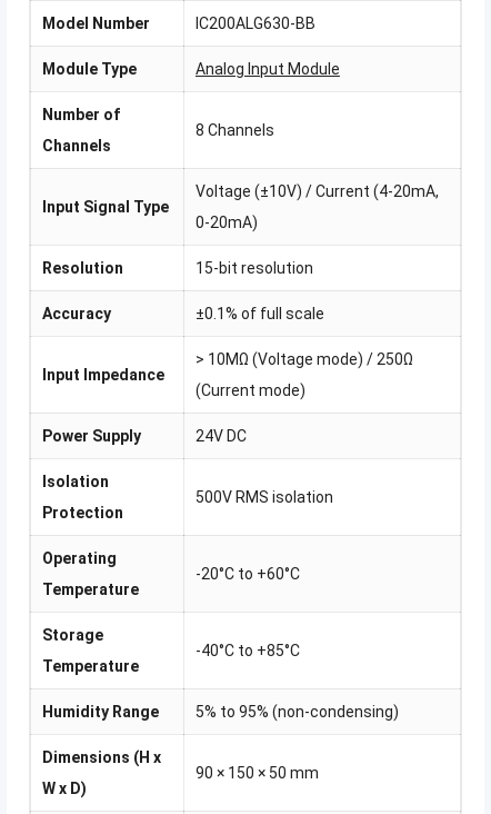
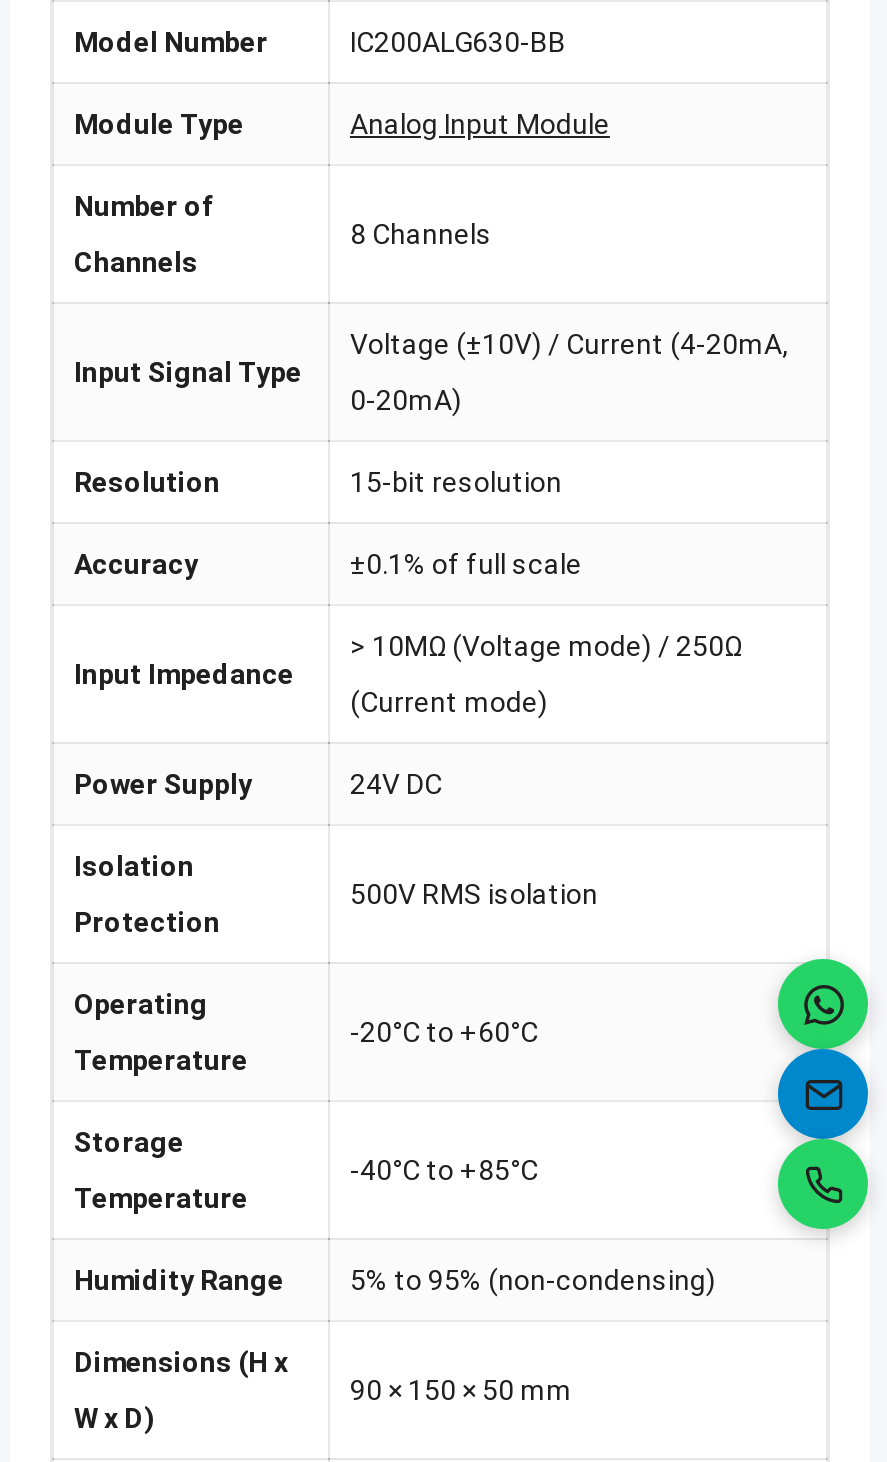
none -> [774,956,872,1234] [image]

